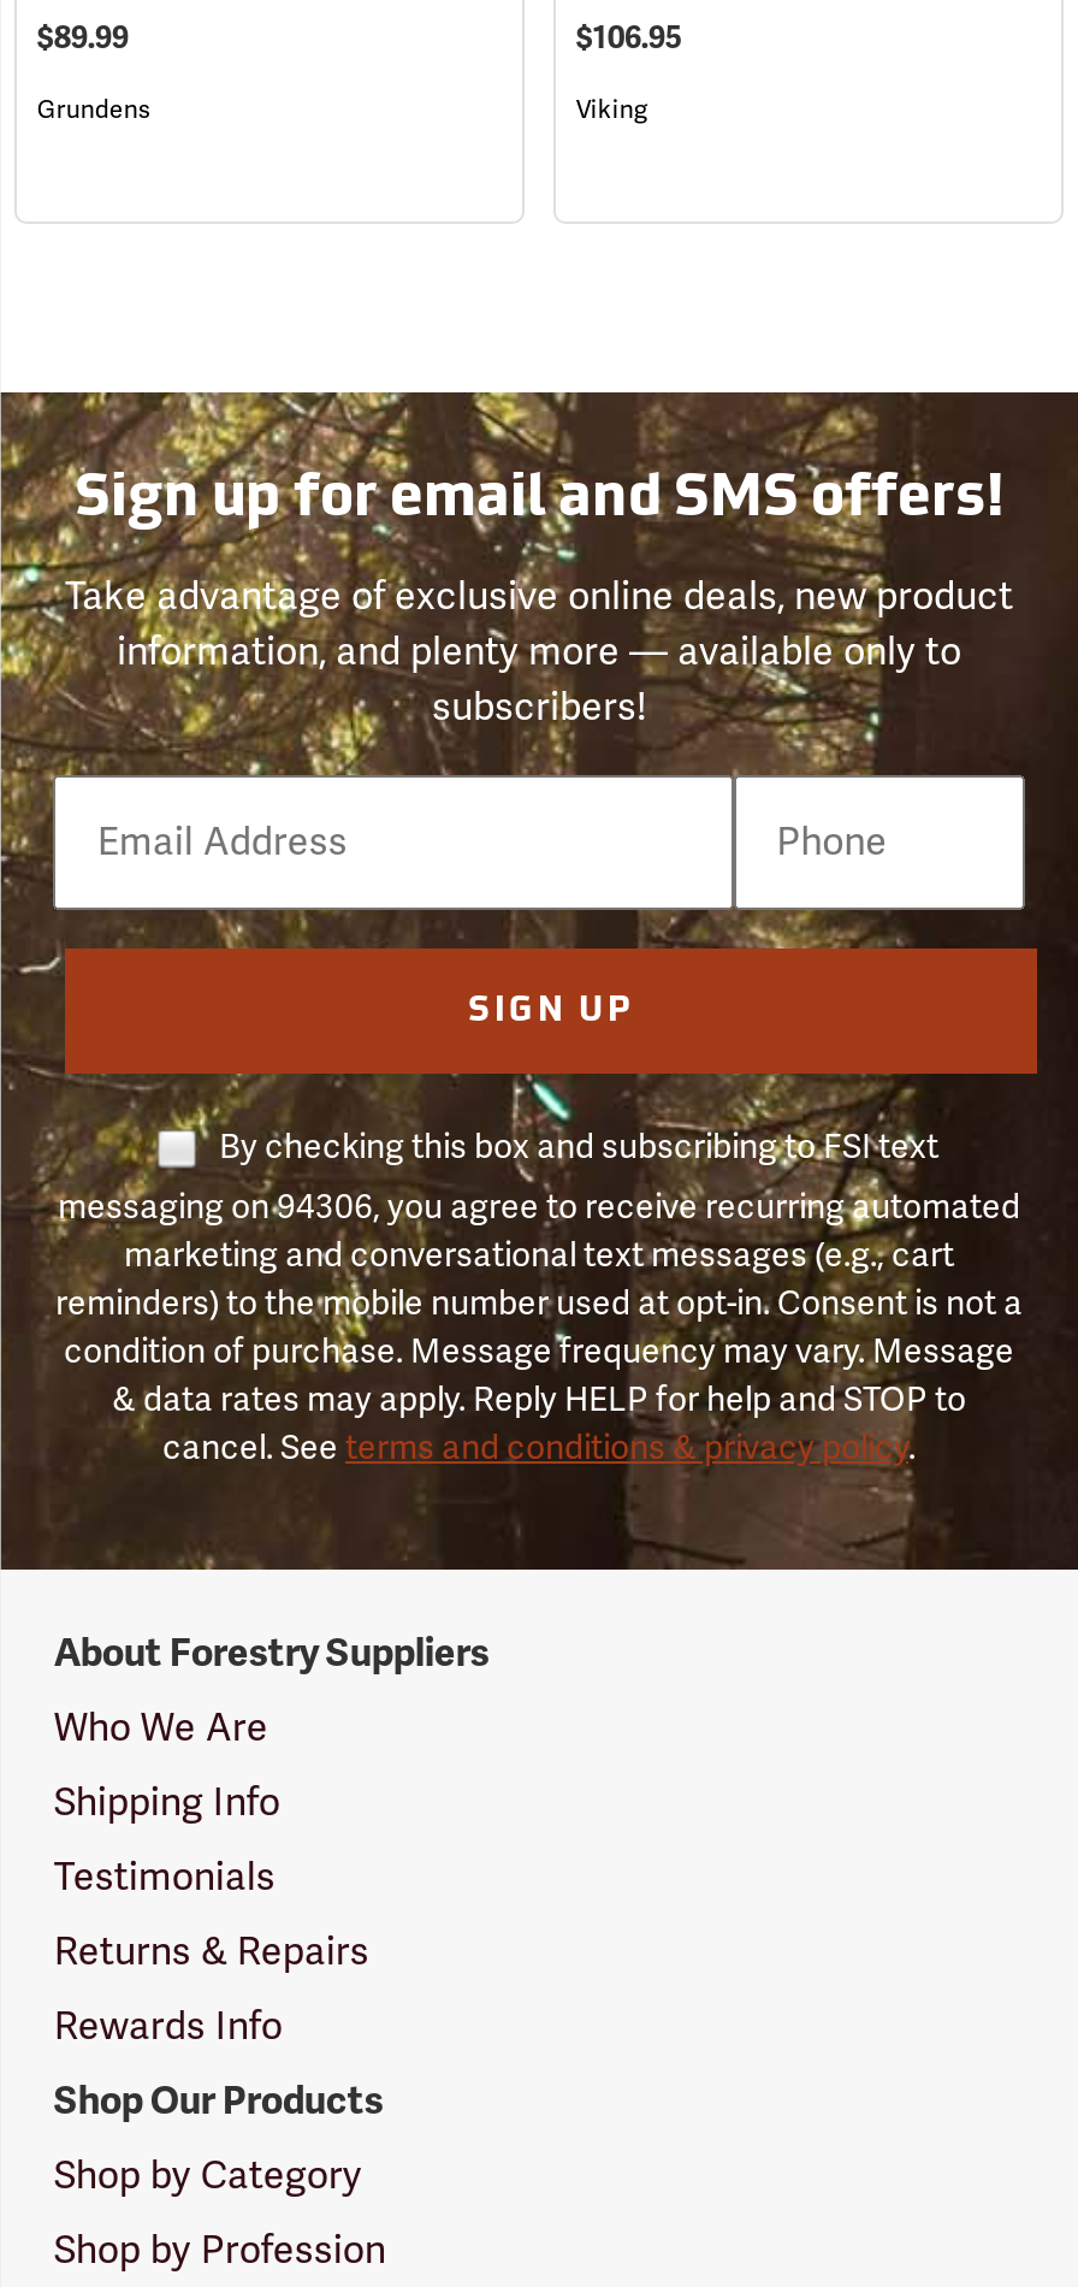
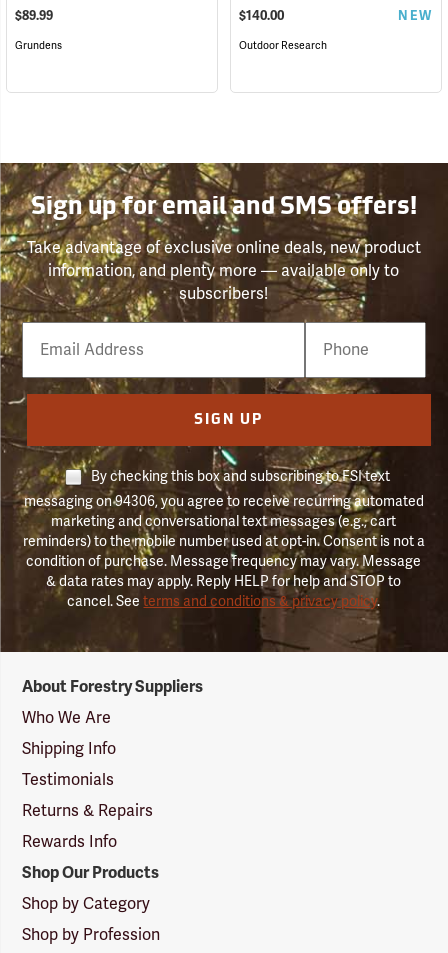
[576,18,682,57] $106.95 -> [239,7,433,23] $140.00 | NEW
[576,93,648,124] Viking -> [239,38,327,51] Outdoor Research

